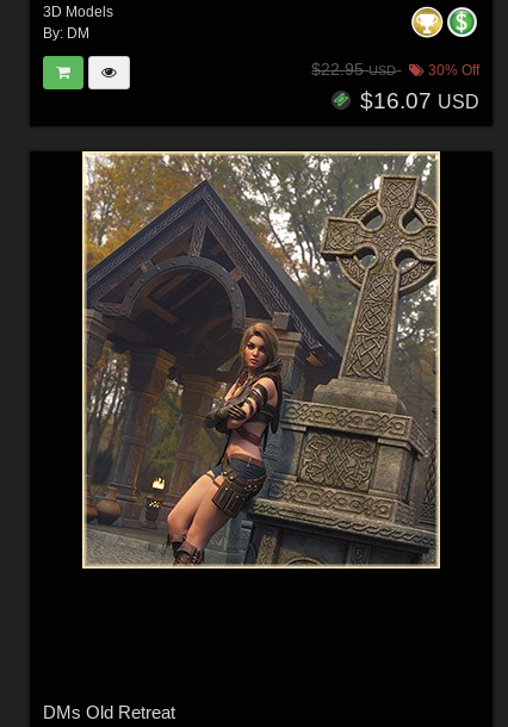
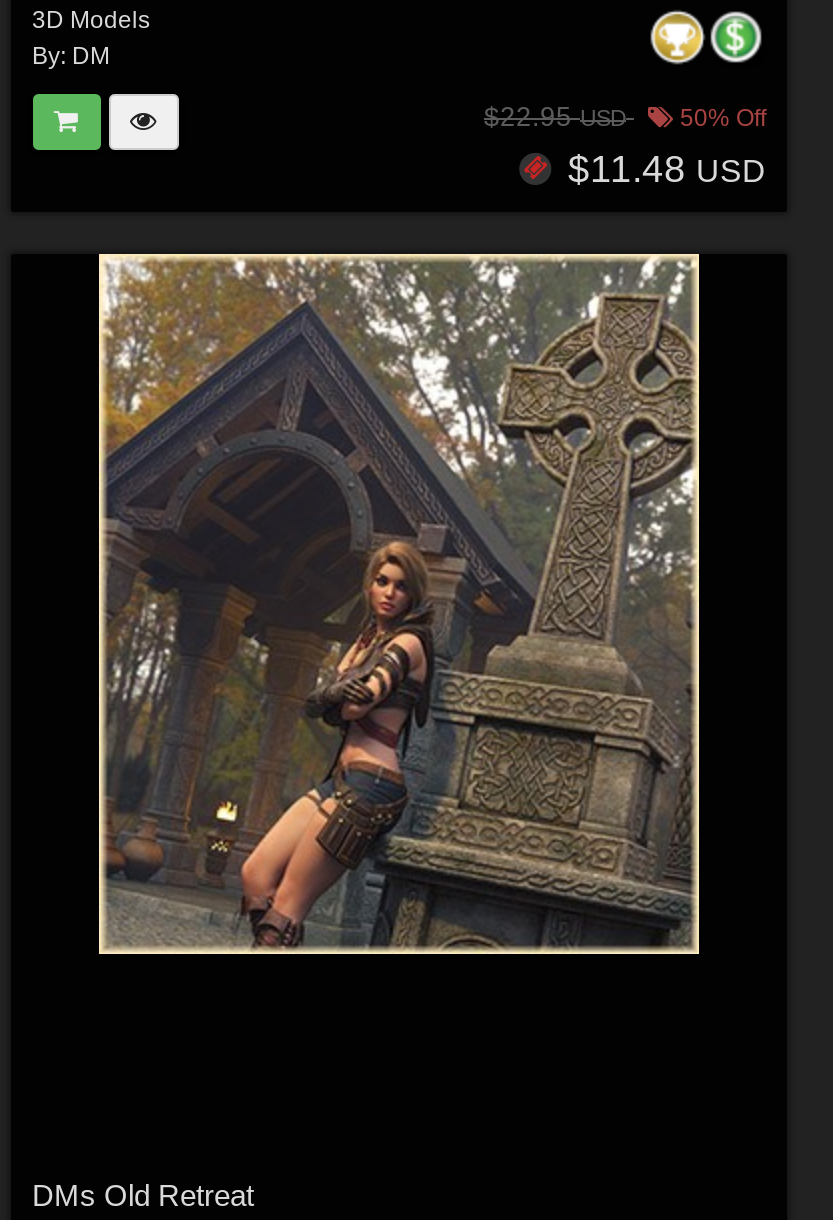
[312,61,480,79] $22.95USD 30% Off -> [484,102,766,132] $22.95USD 50% Off
[361,89,480,114] $16.07 USD -> [568,149,766,191] $11.48 USD

